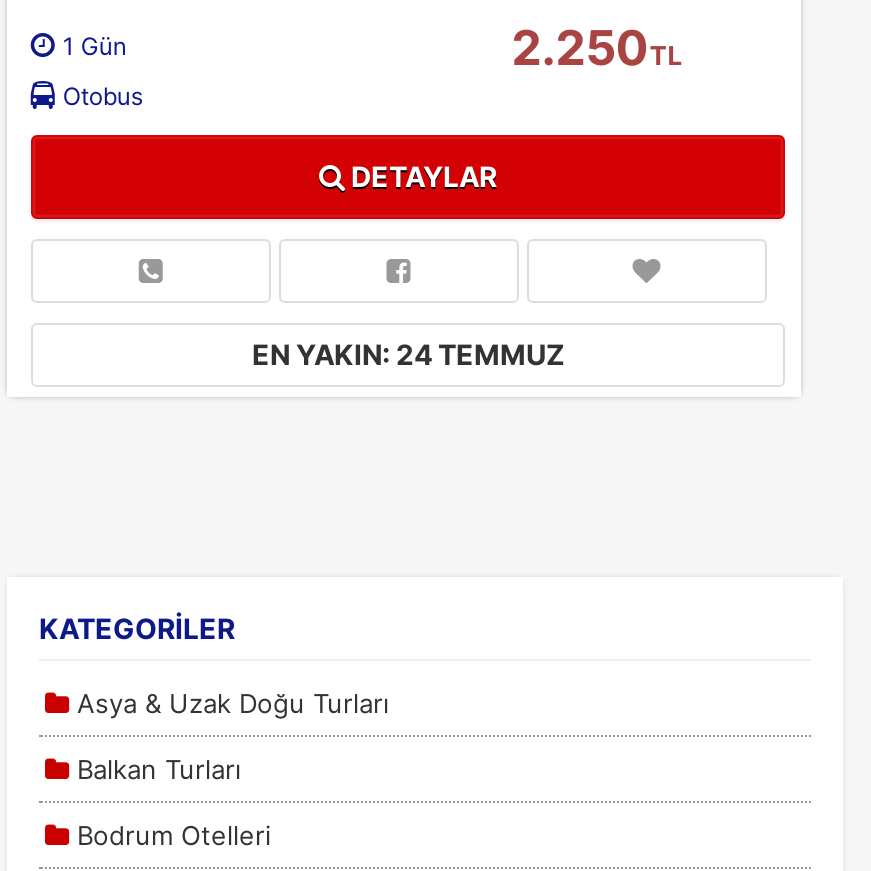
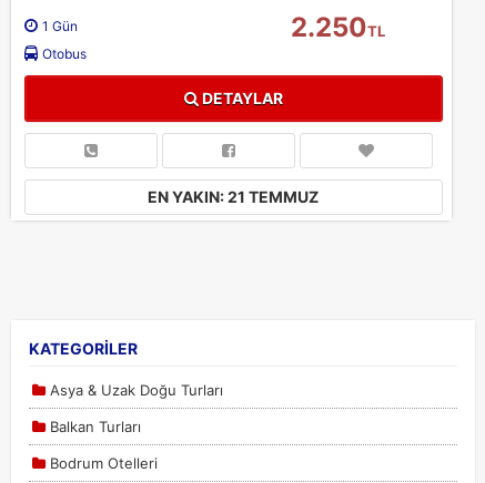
[252,336,564,370] EN YAKIN: 24 TEMMUZ -> [148,187,319,206] EN YAKIN: 21 TEMMUZ

